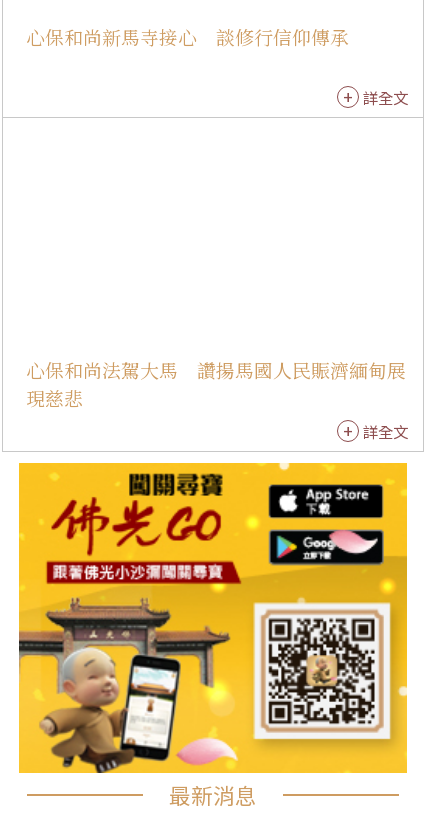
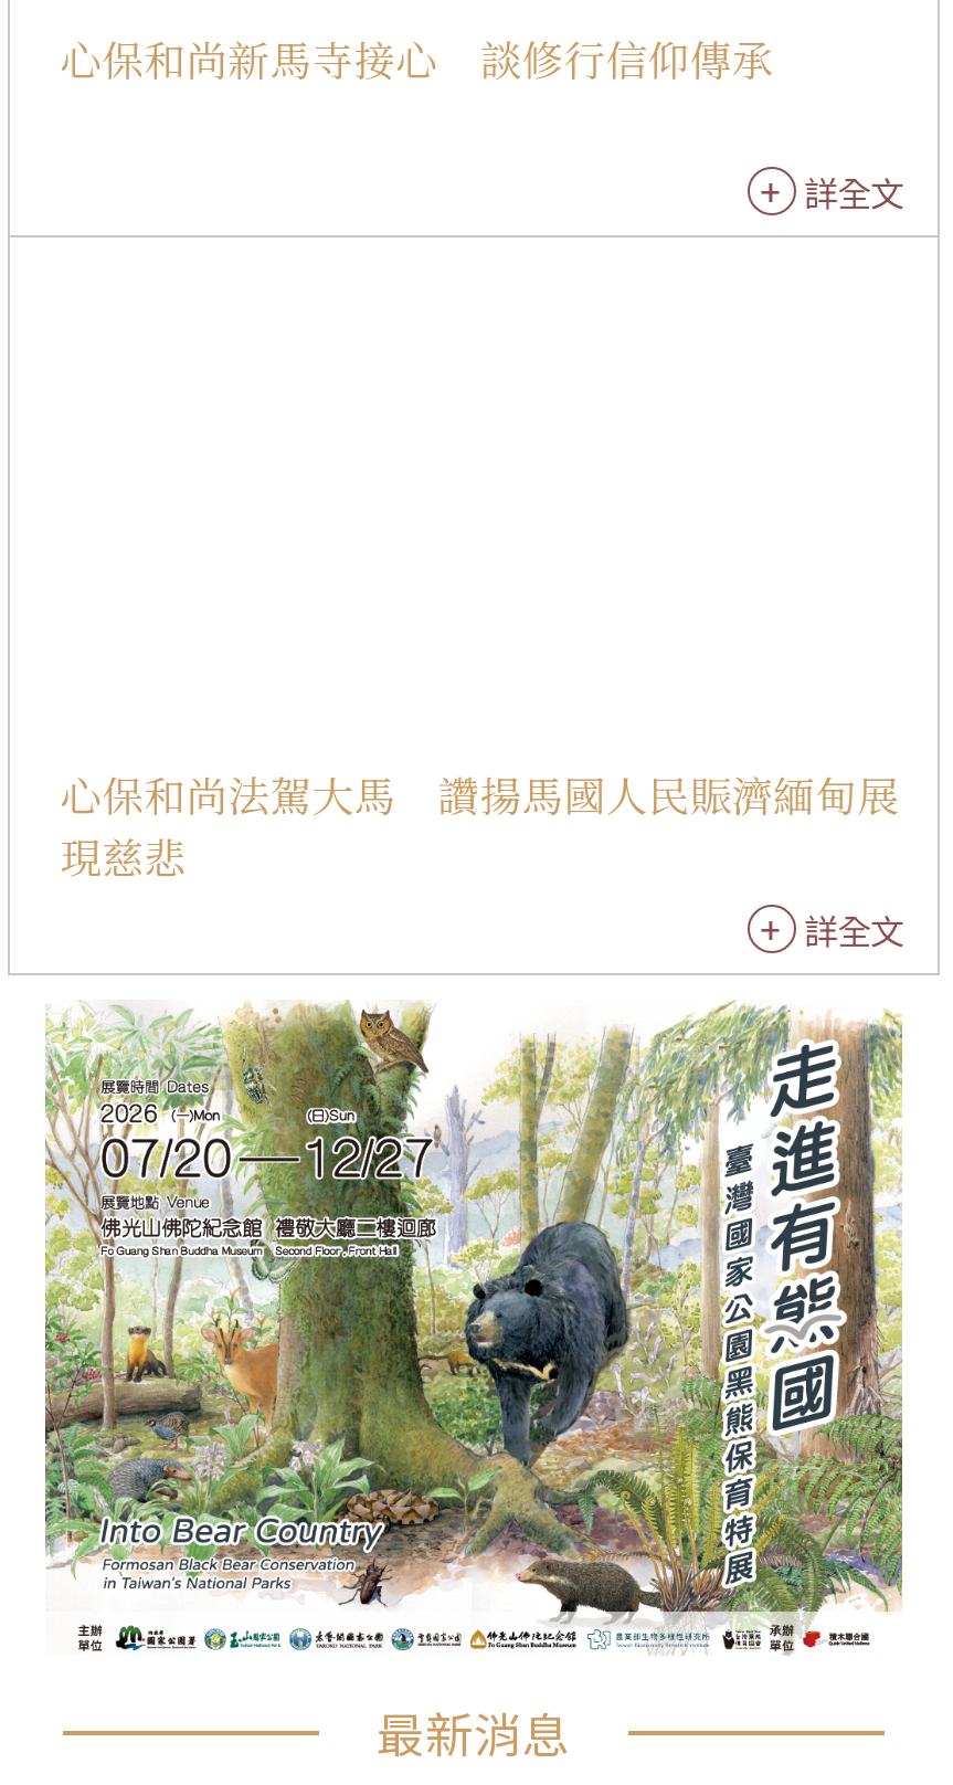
[18,462,408,774] [image] -> [43,1000,904,1684] [image]

